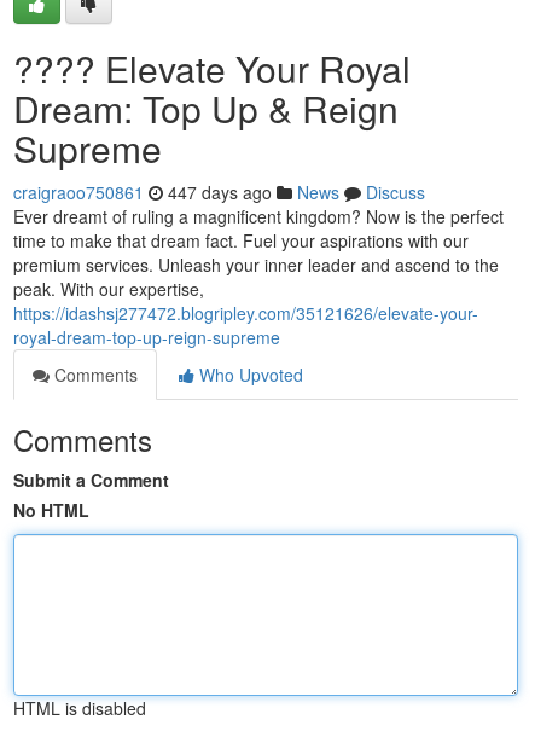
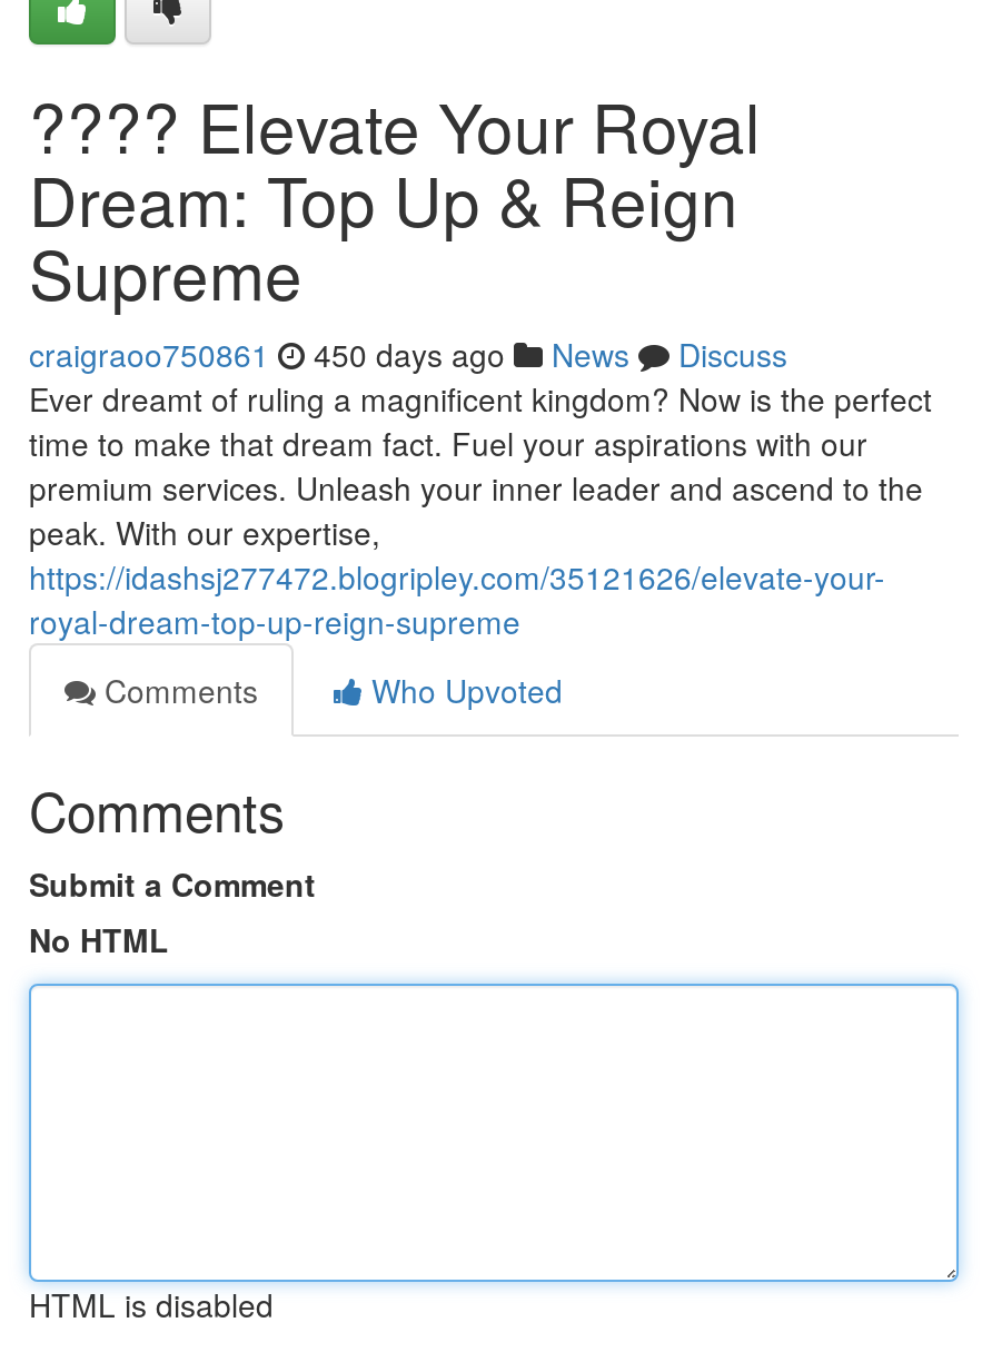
[13,180,425,204] craigraoo750861 447 days ago News Discuss -> [29,332,787,376] craigraoo750861 450 days ago News Discuss

